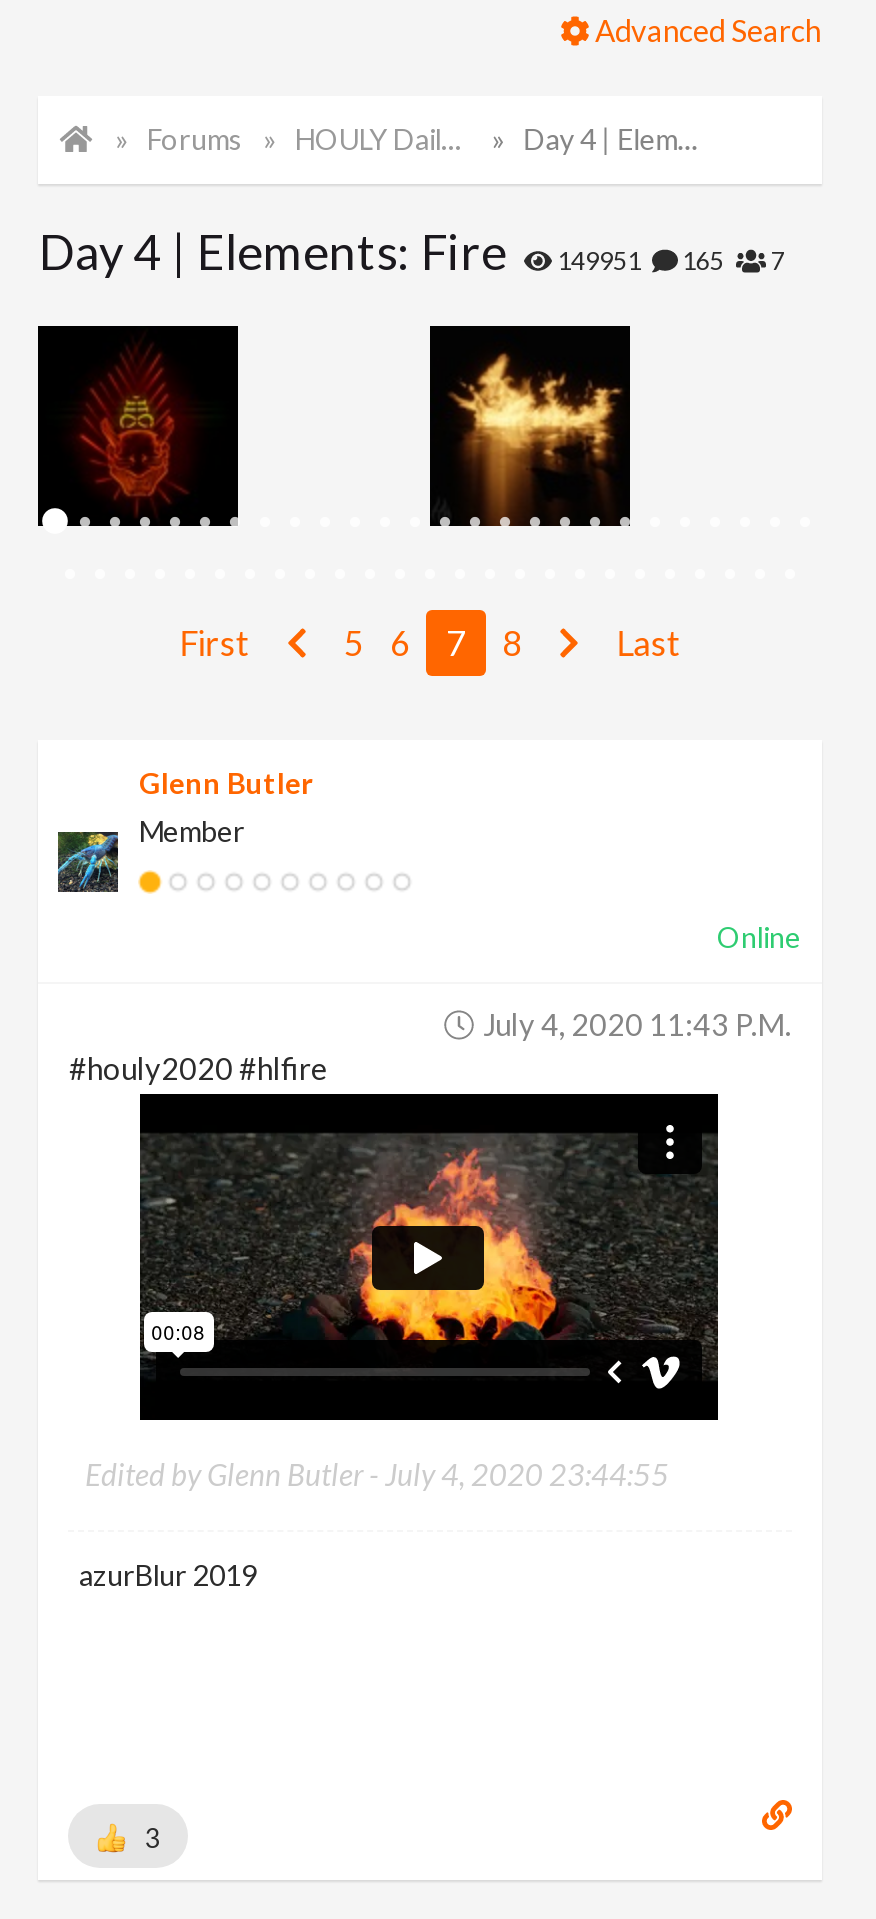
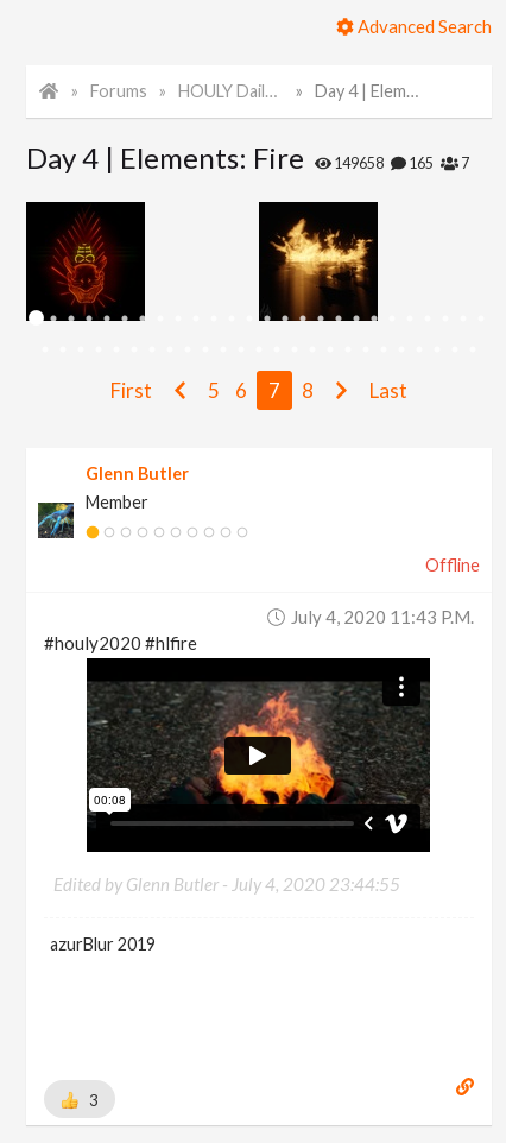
[553,246,653,276] 149951 -> [332,154,391,172] 149658
[717,920,801,954] Online -> [425,555,479,575] Offline

